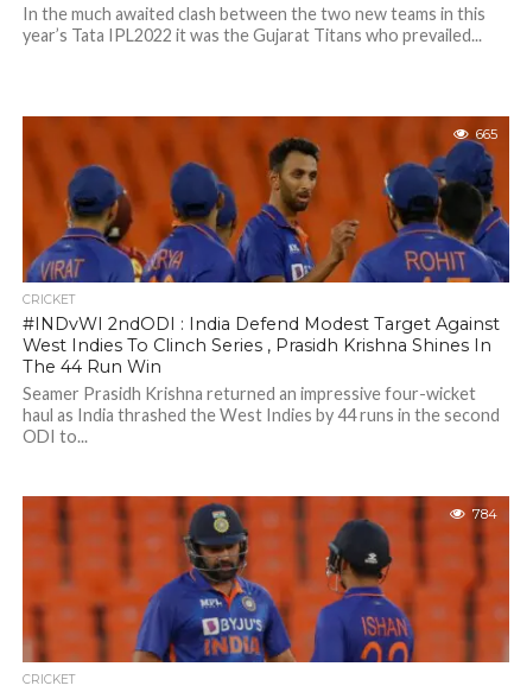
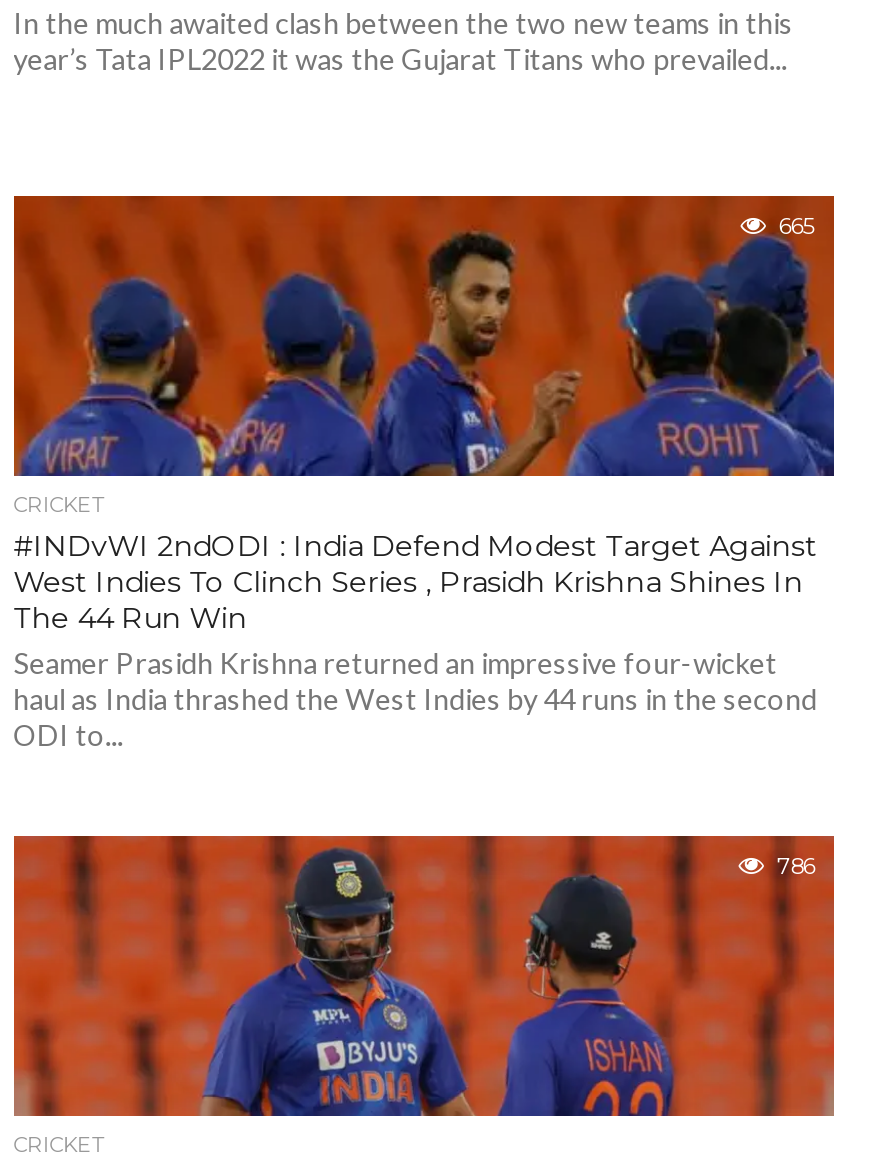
[473,506,498,522] 784 -> [777,852,815,880] 786

